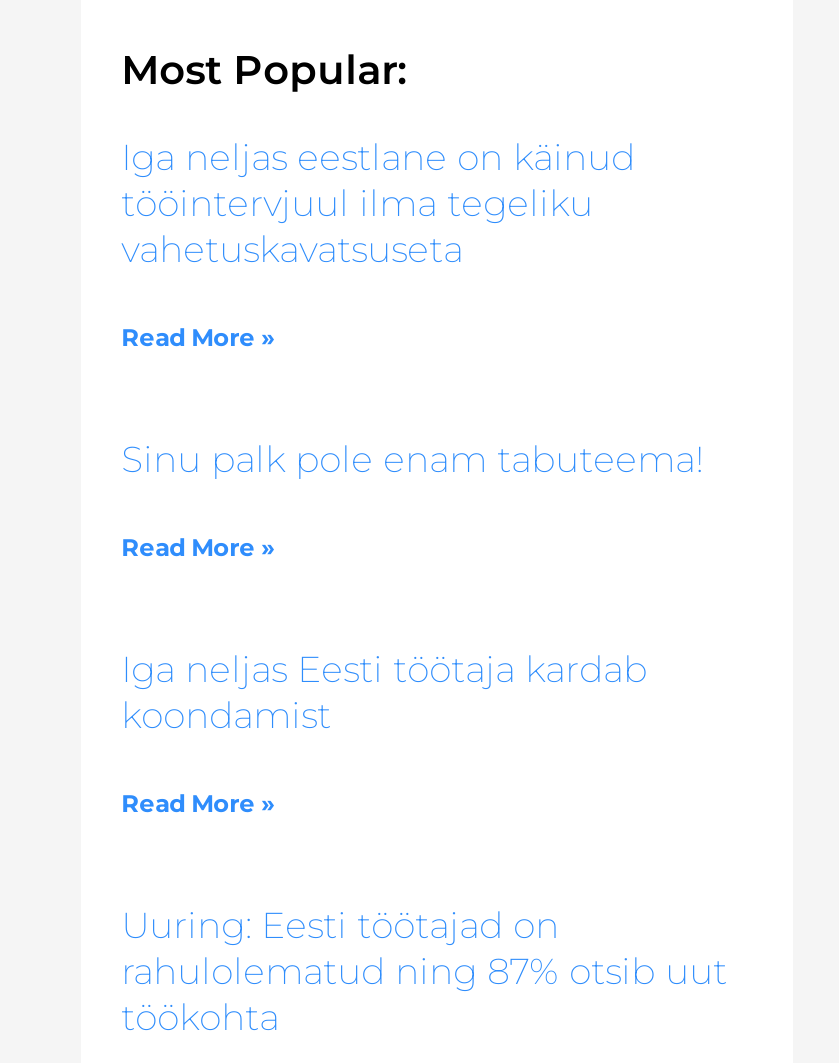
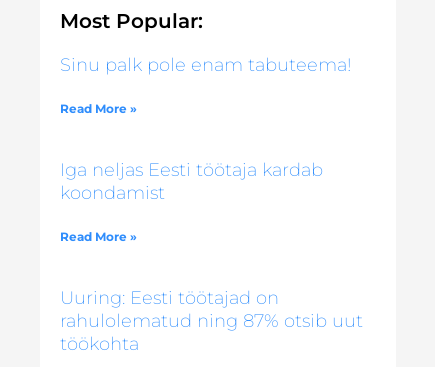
[121,136,635,352] Iga neljas eestlane on käinud | tööintervjuul ilma tegeliku | vahetuskavatsuseta | Read More » -> none

